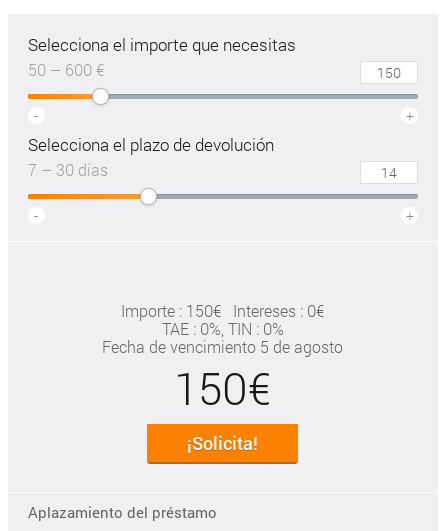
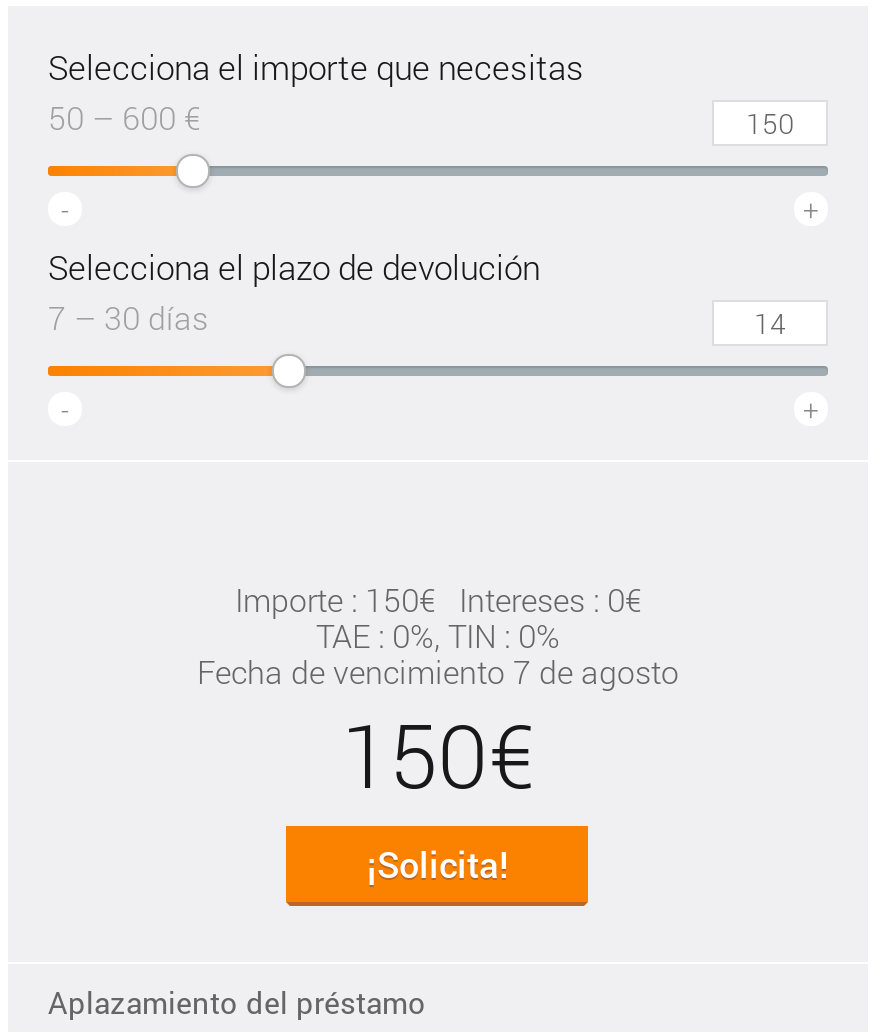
[102,336,343,357] Fecha de vencimiento 5 de agosto -> [197,650,679,692] Fecha de vencimiento 7 de agosto

